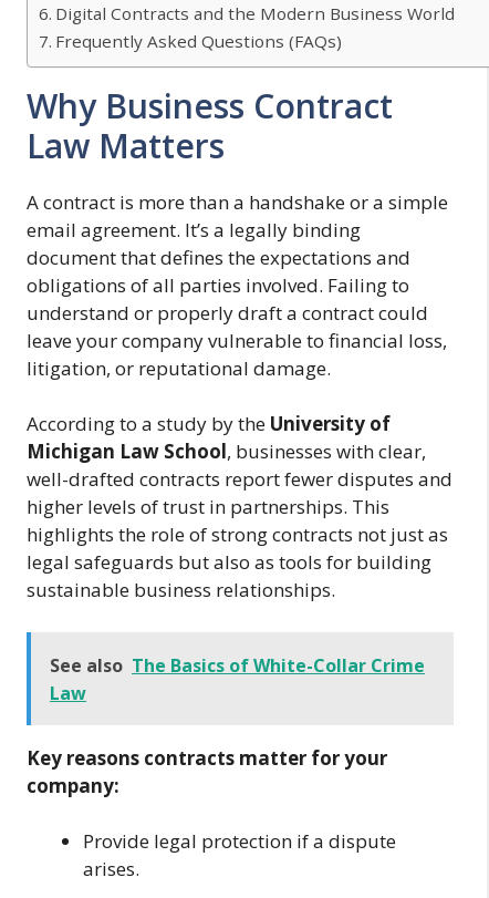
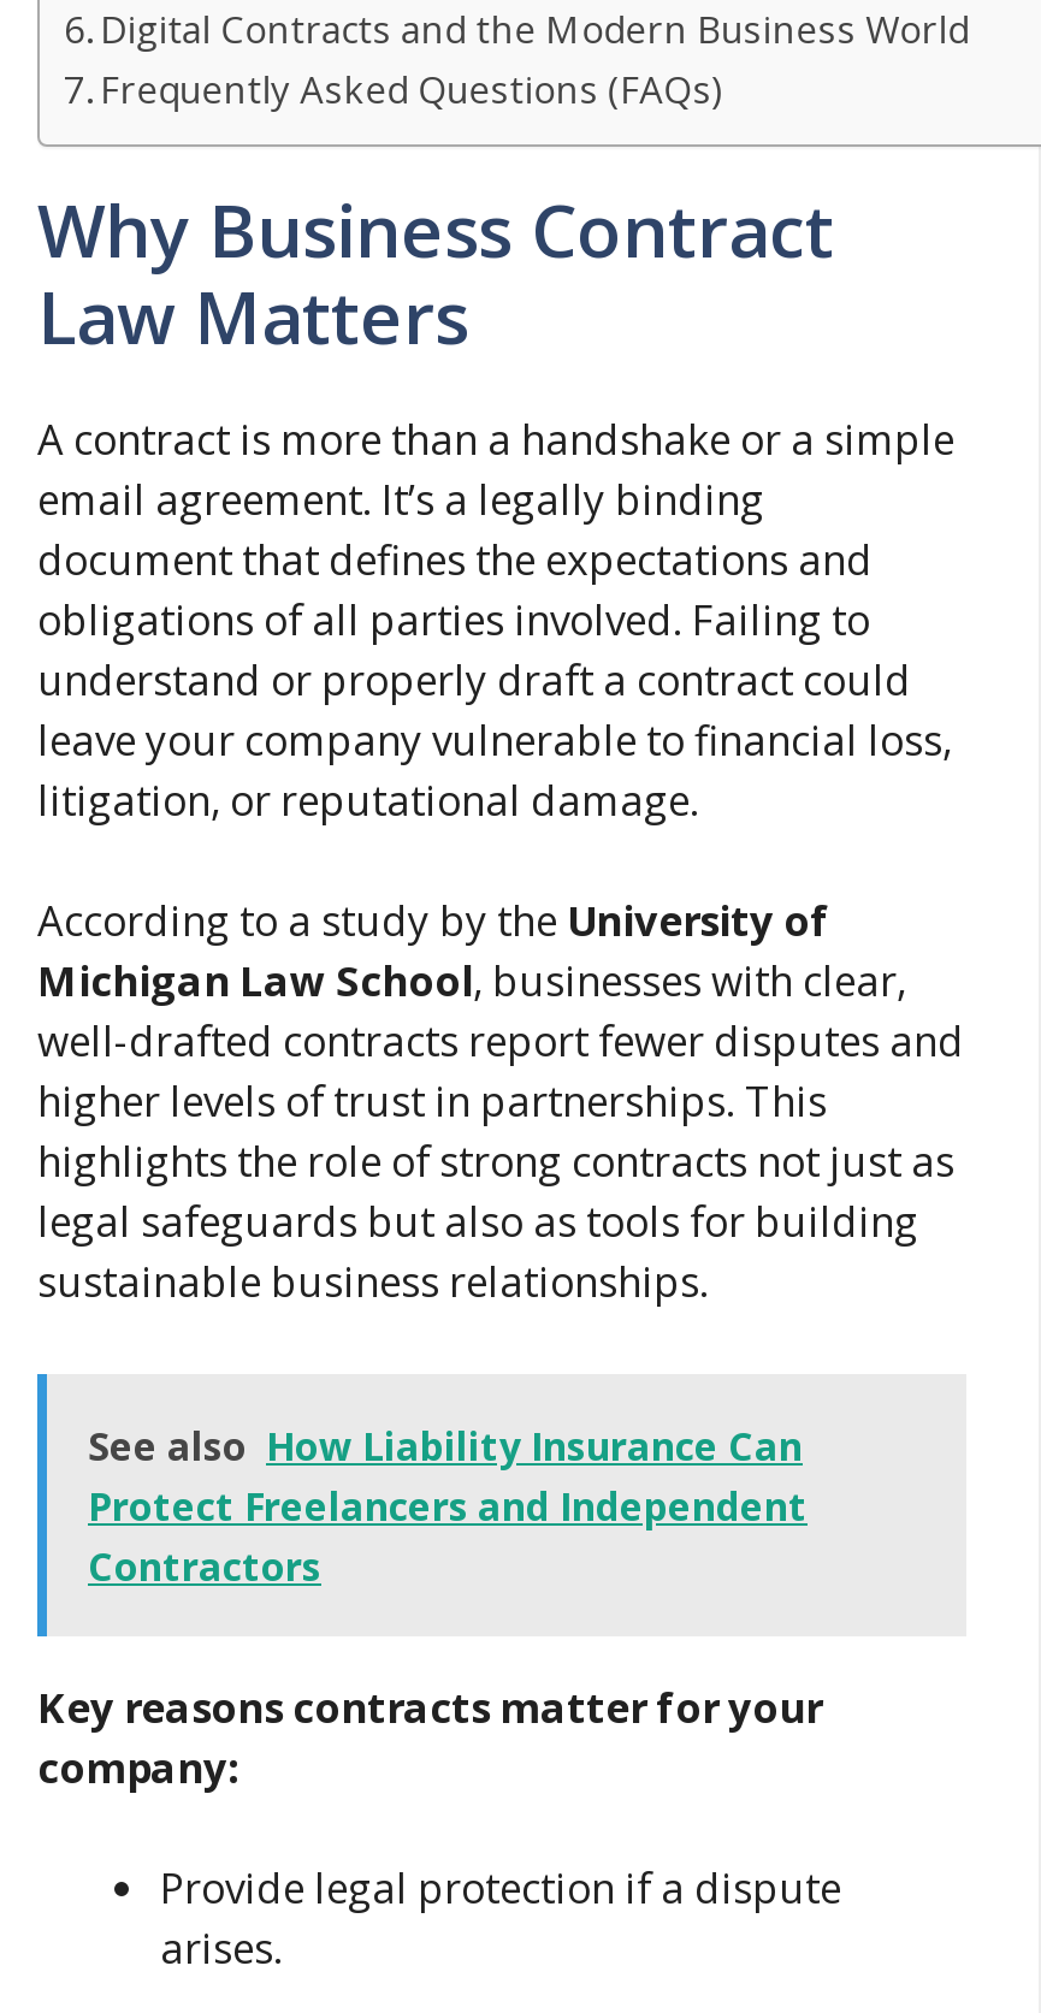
[50,653,425,705] See also The Basics of White-Collar Crime | Law -> [88,1419,808,1593] See also How Liability Insurance Can | Protect Freelancers and Independent | Contractors

